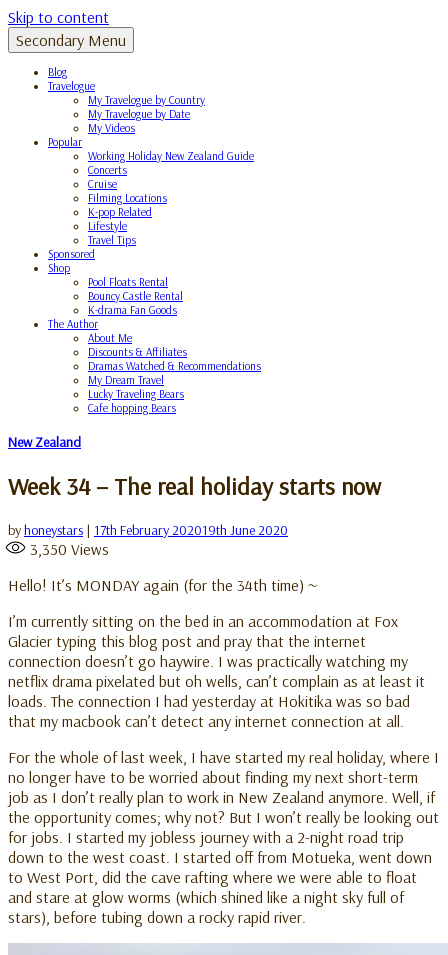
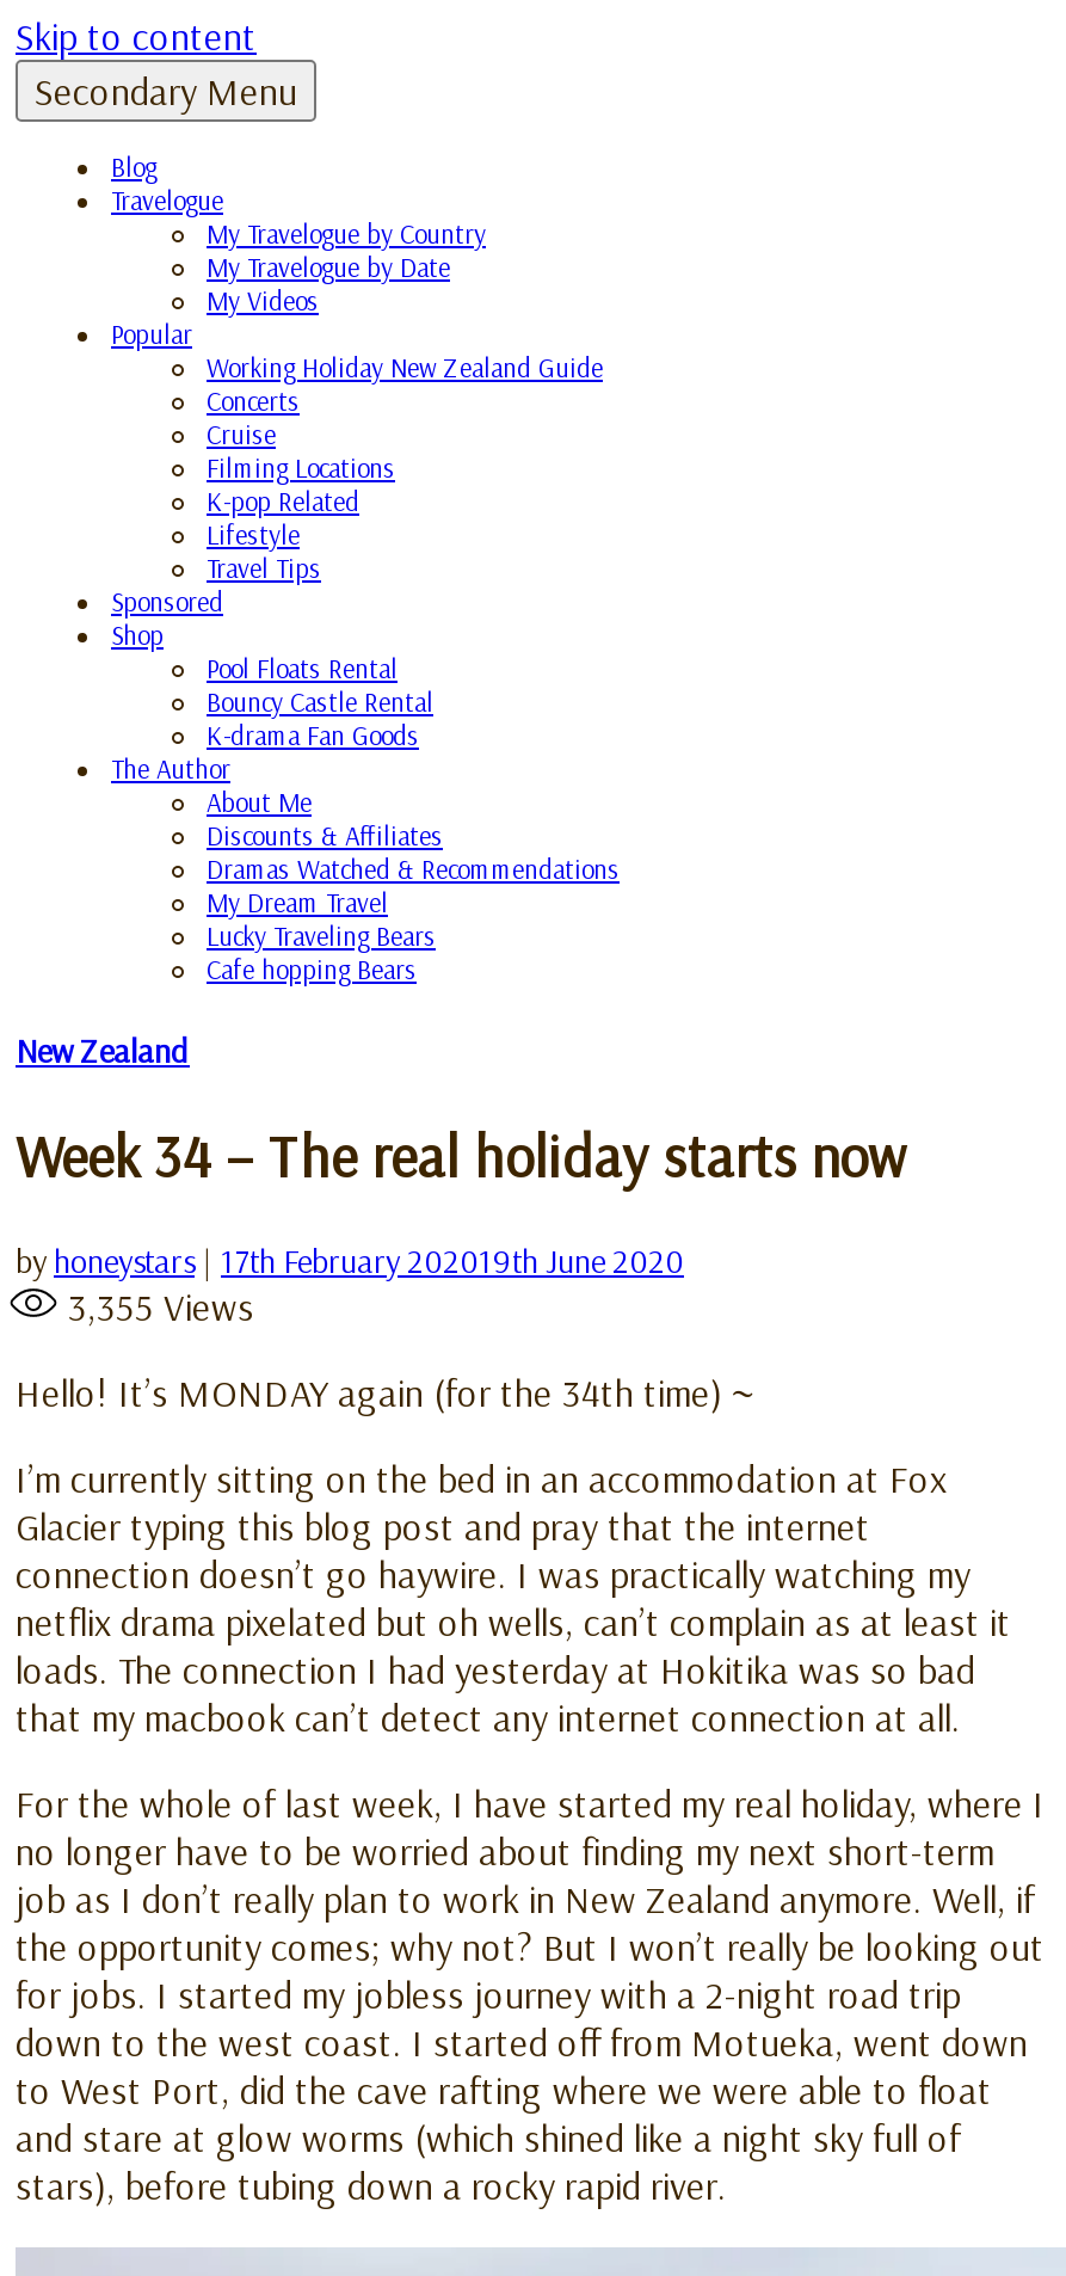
[30,539,109,559] 3,350 Views -> [68,1282,254,1330] 3,355 Views

